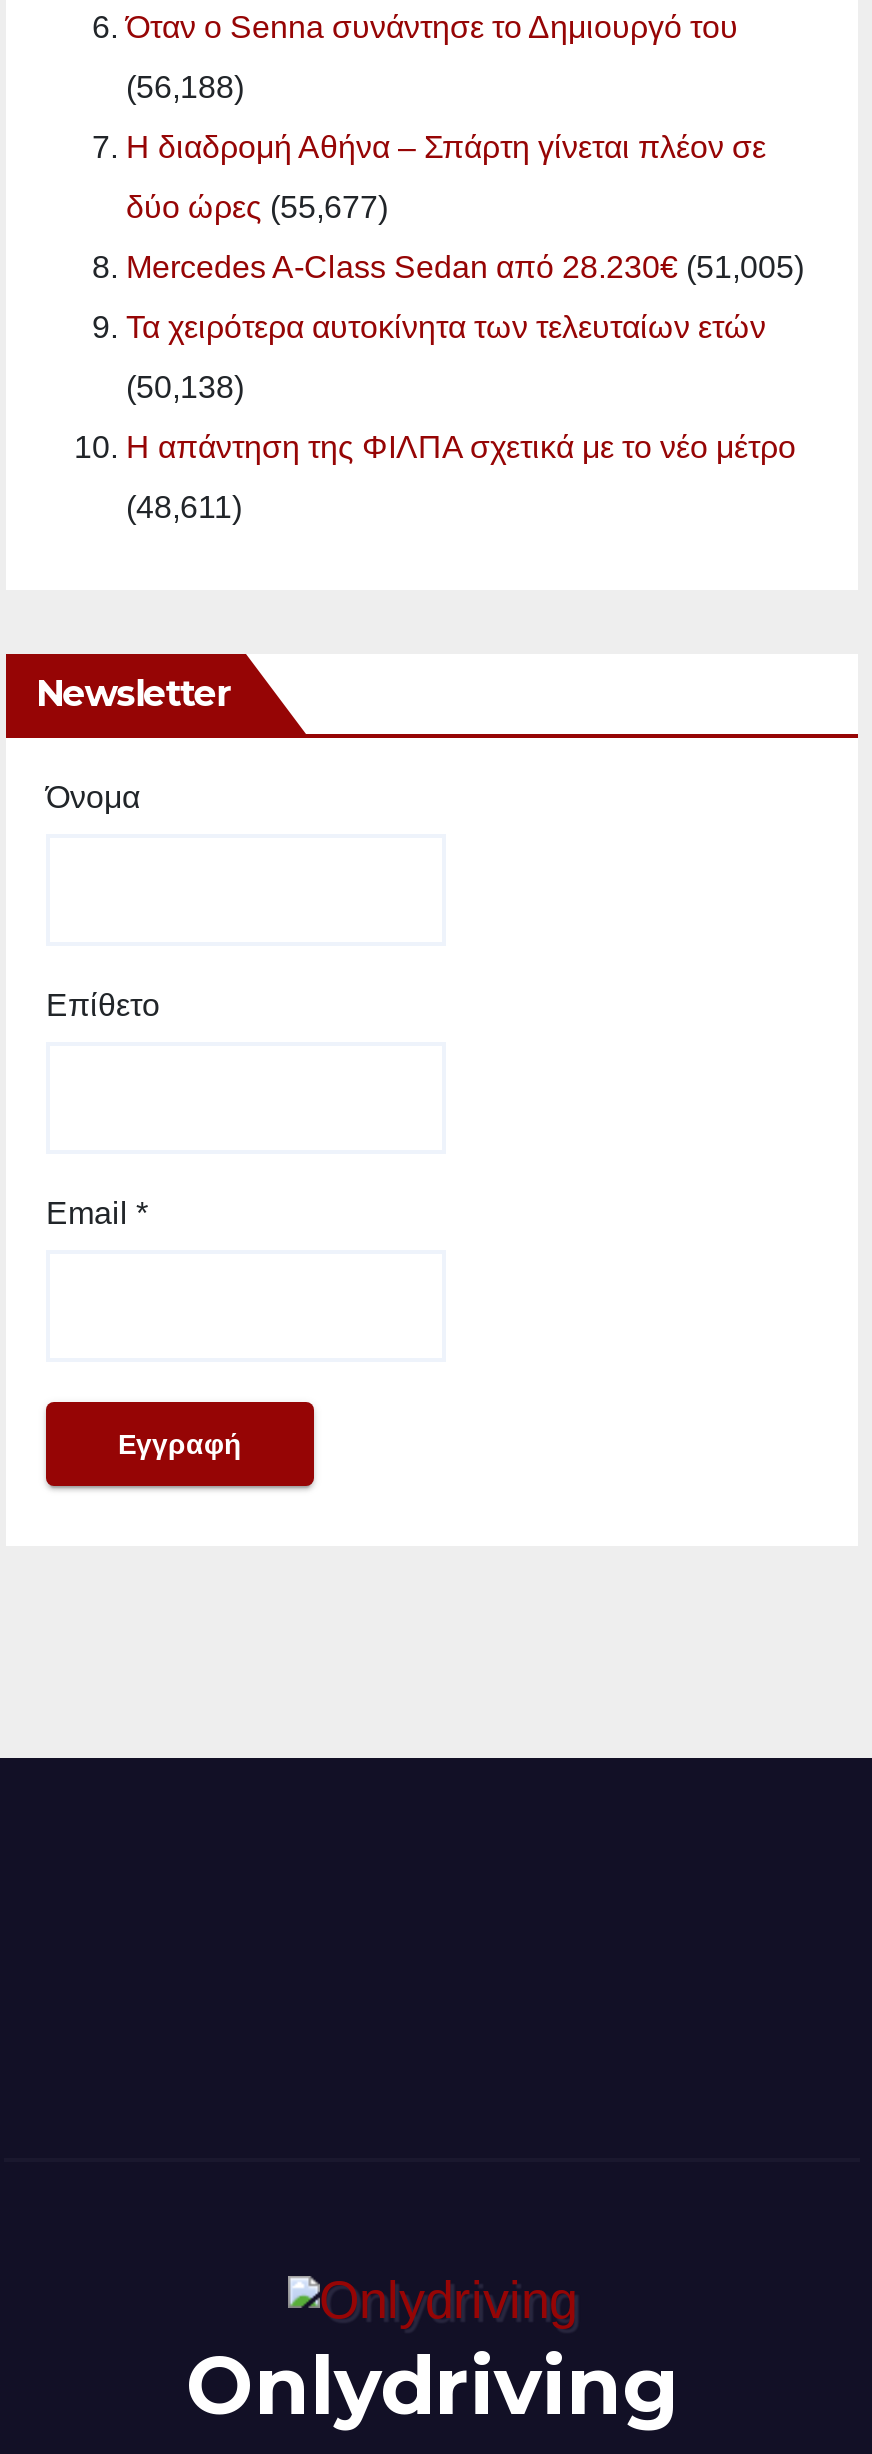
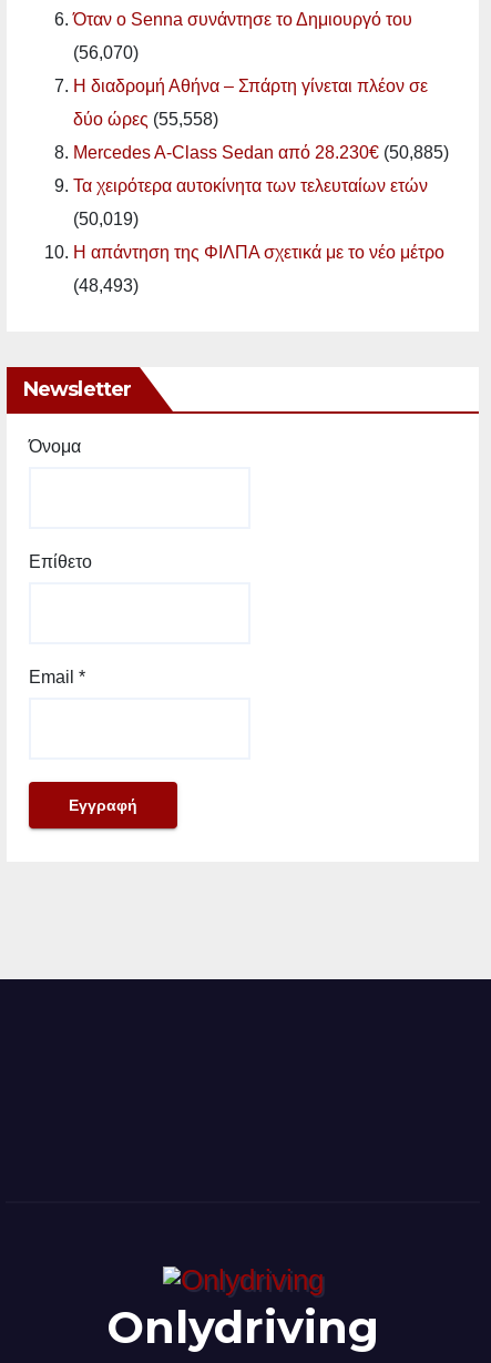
[126,70,244,104] (56,188) -> [73,43,139,62] (56,070)
[126,190,388,224] δύο ώρες (55,677) -> [73,110,218,129] δύο ώρες (55,558)
[126,250,804,284] Mercedes A-Class Sedan από 28.230€ (51,005) -> [73,143,449,162] Mercedes A-Class Sedan από 28.230€ (50,885)
[126,370,244,404] (50,138) -> [73,210,139,228] (50,019)
[126,490,242,524] (48,611) -> [73,276,139,295] (48,493)

